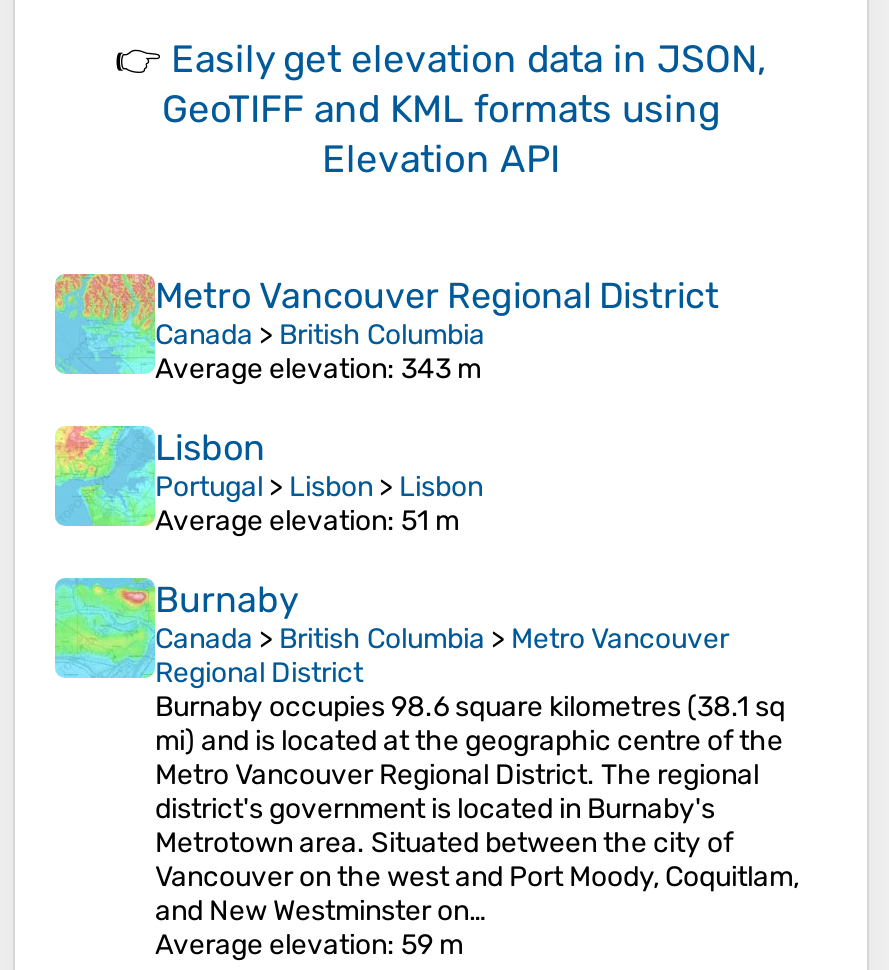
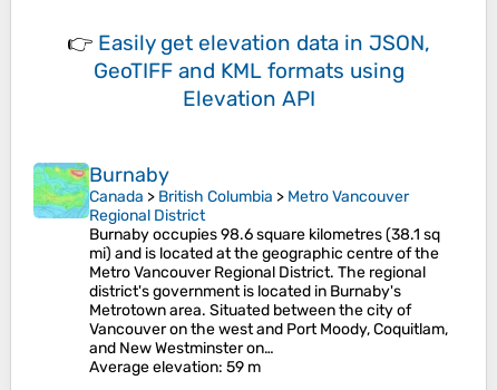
[53,272,719,538] [image] | Metro Vancouver Regional District | Canada > British Columbia | Average elevation: 343 m | Lisbon | Portugal > Lisbon > Lisbon | Average elevation: 51 m -> none
[53,424,127,528] [image] -> none

